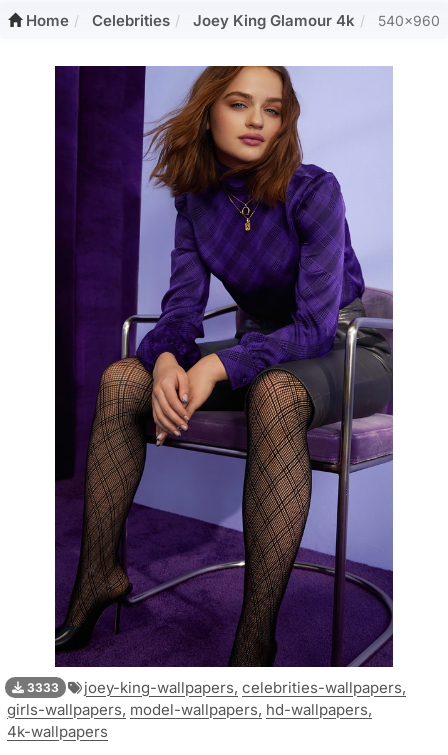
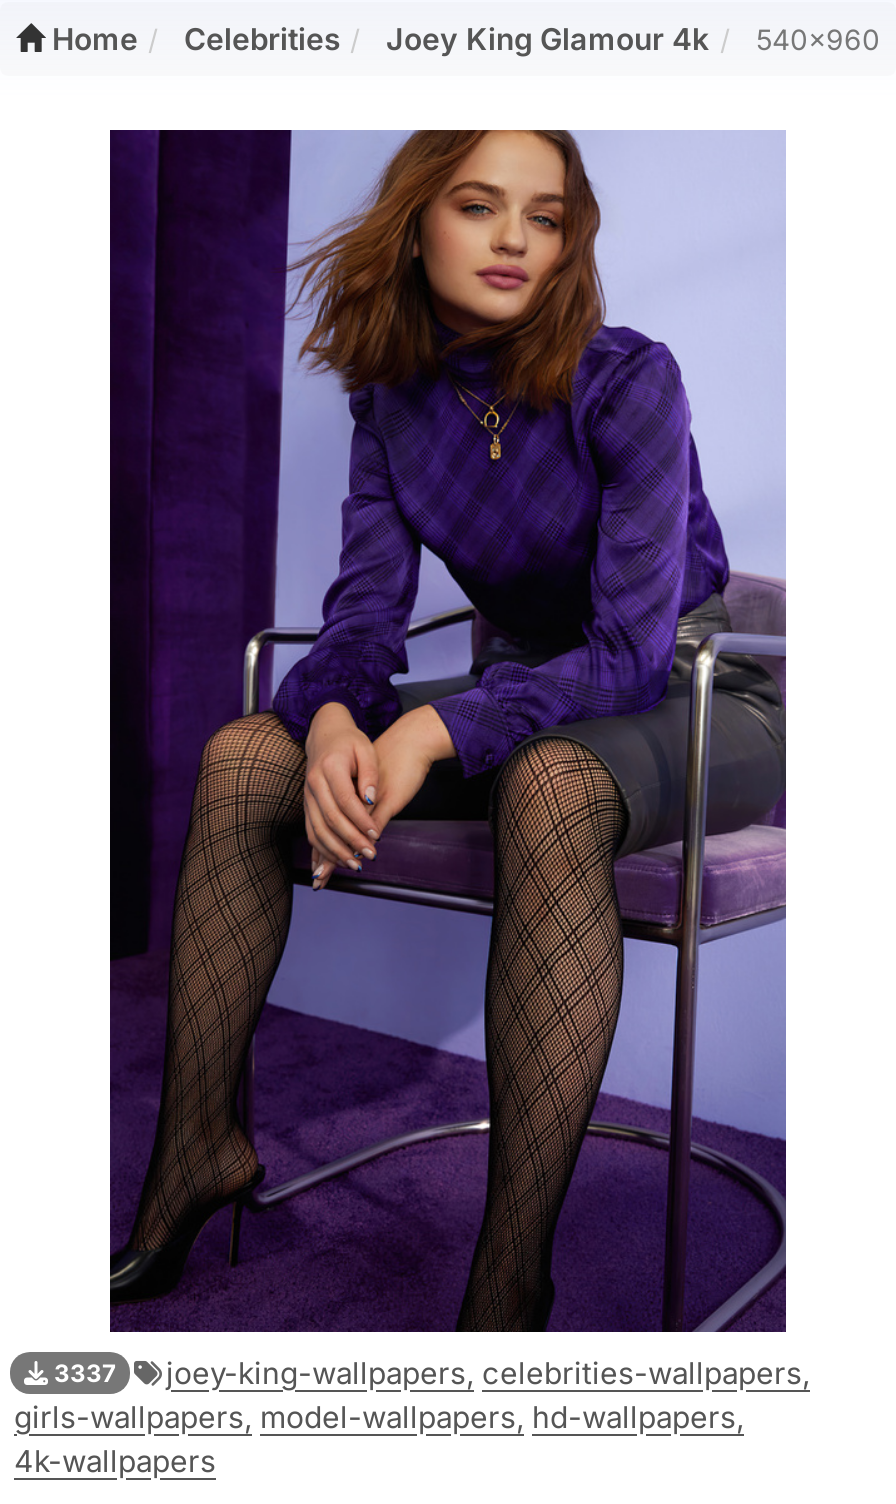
[24,678,406,697] 3333 joey-king-wallpapers, celebrities-wallpapers, -> [48,1354,810,1392] 3337 joey-king-wallpapers, celebrities-wallpapers,

